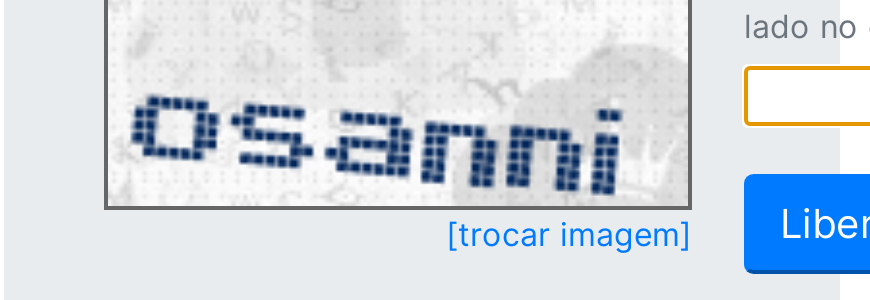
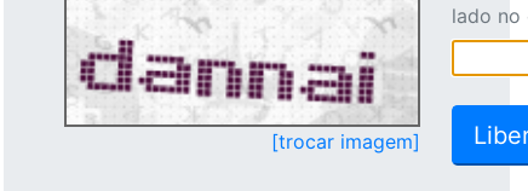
[130,30,666,200] [image] -> [79,17,404,120] [image]

